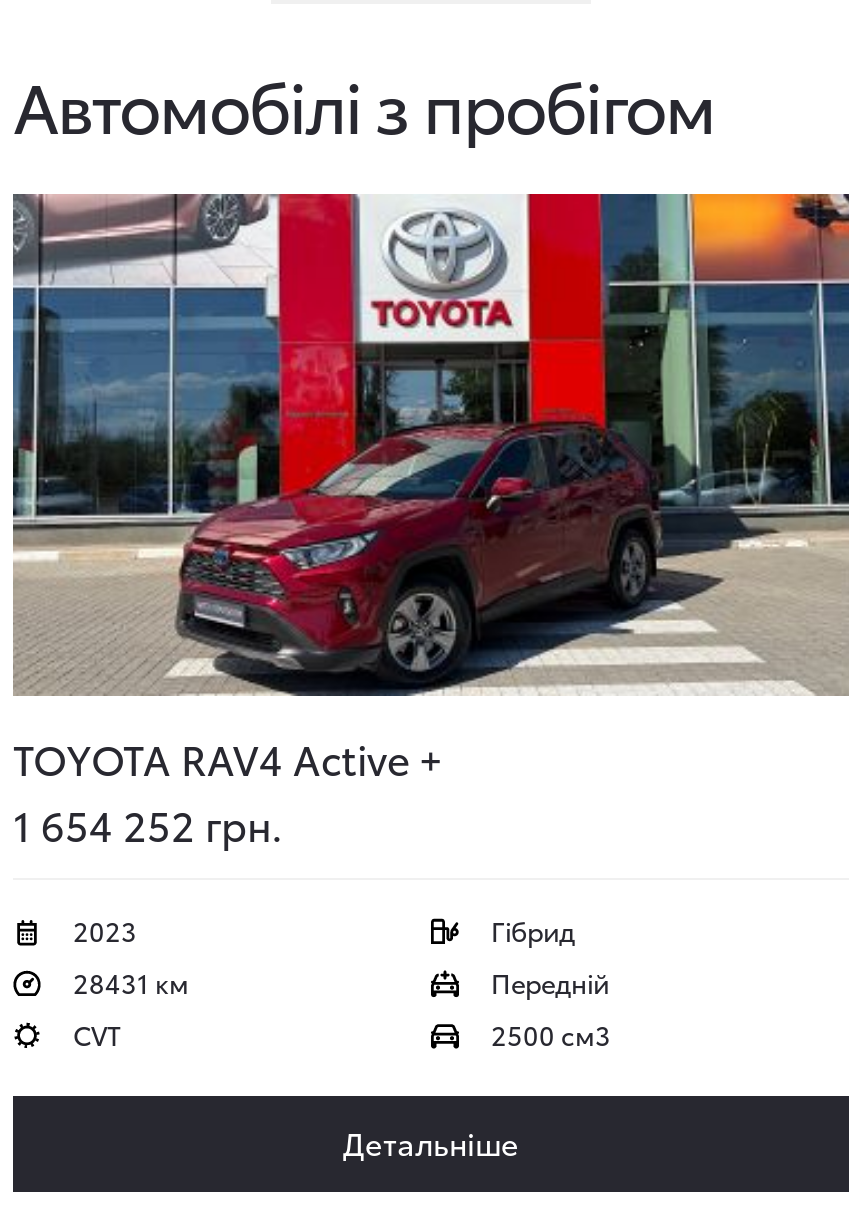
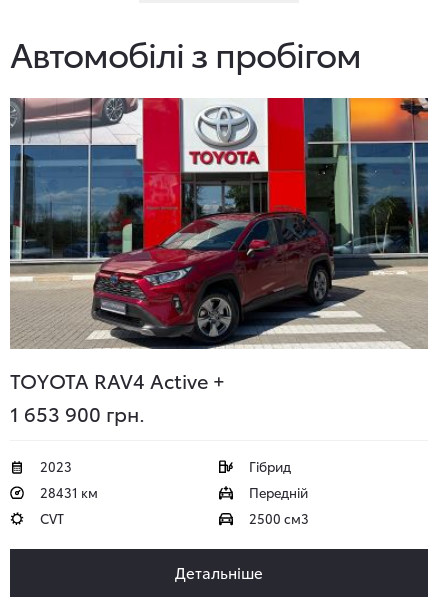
[13,796,283,852] 1 654 252 грн. -> [10,399,145,427] 1 653 900 грн.

